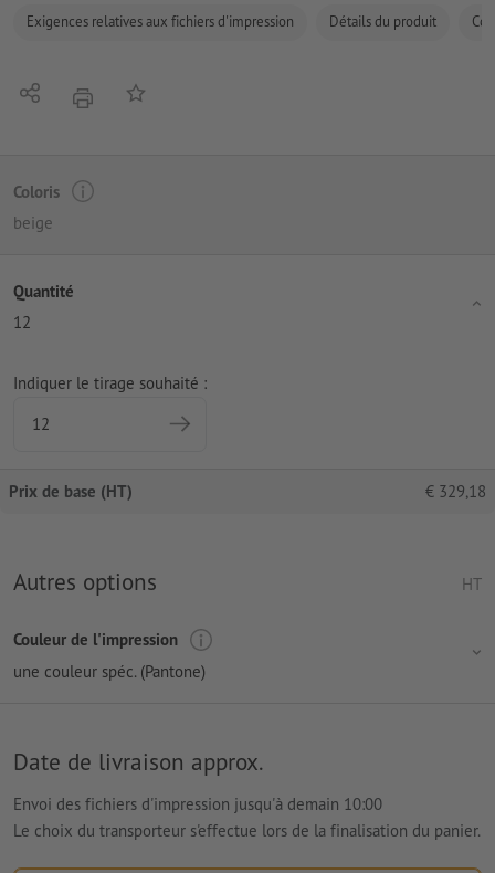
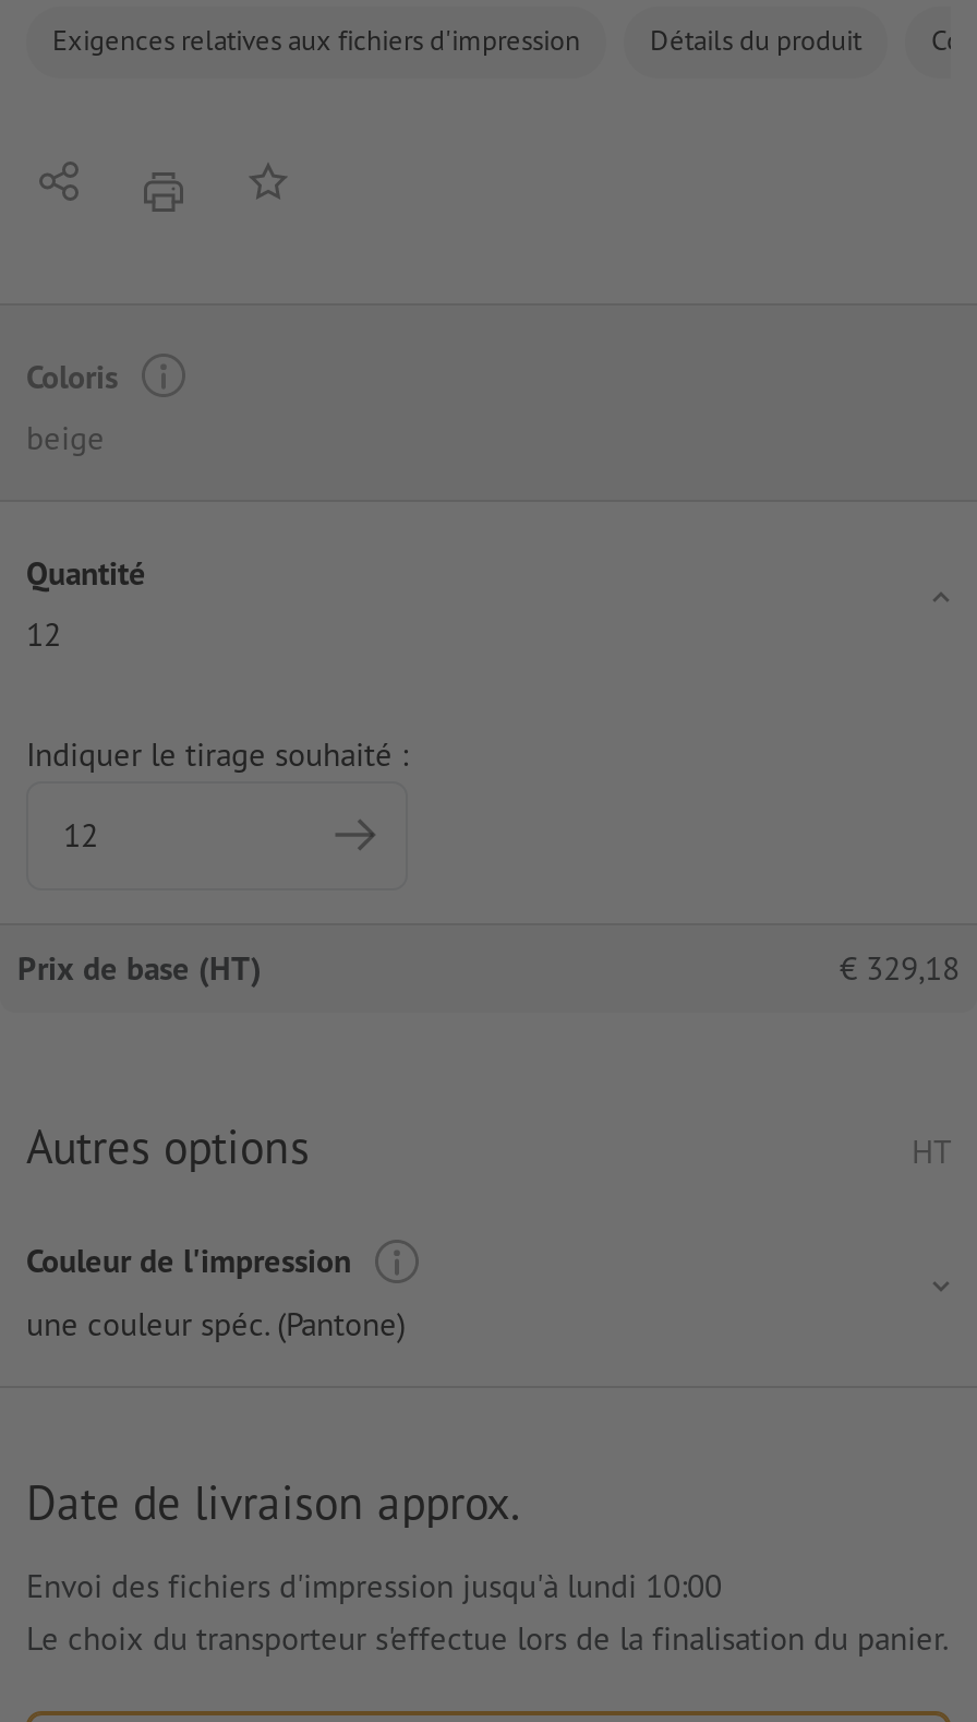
[13,793,382,814] Envoi des fichiers d'impression jusqu'à demain 10:00 -> [26,1565,722,1606] Envoi des fichiers d'impression jusqu'à lundi 10:00

